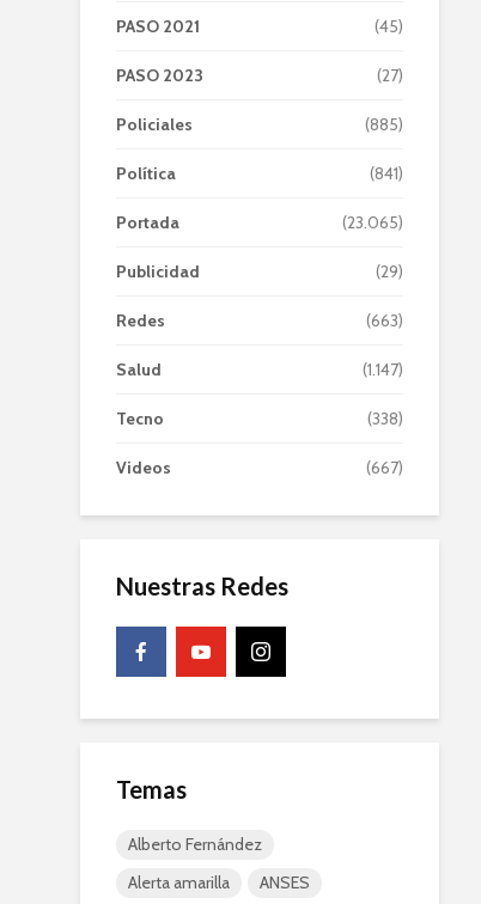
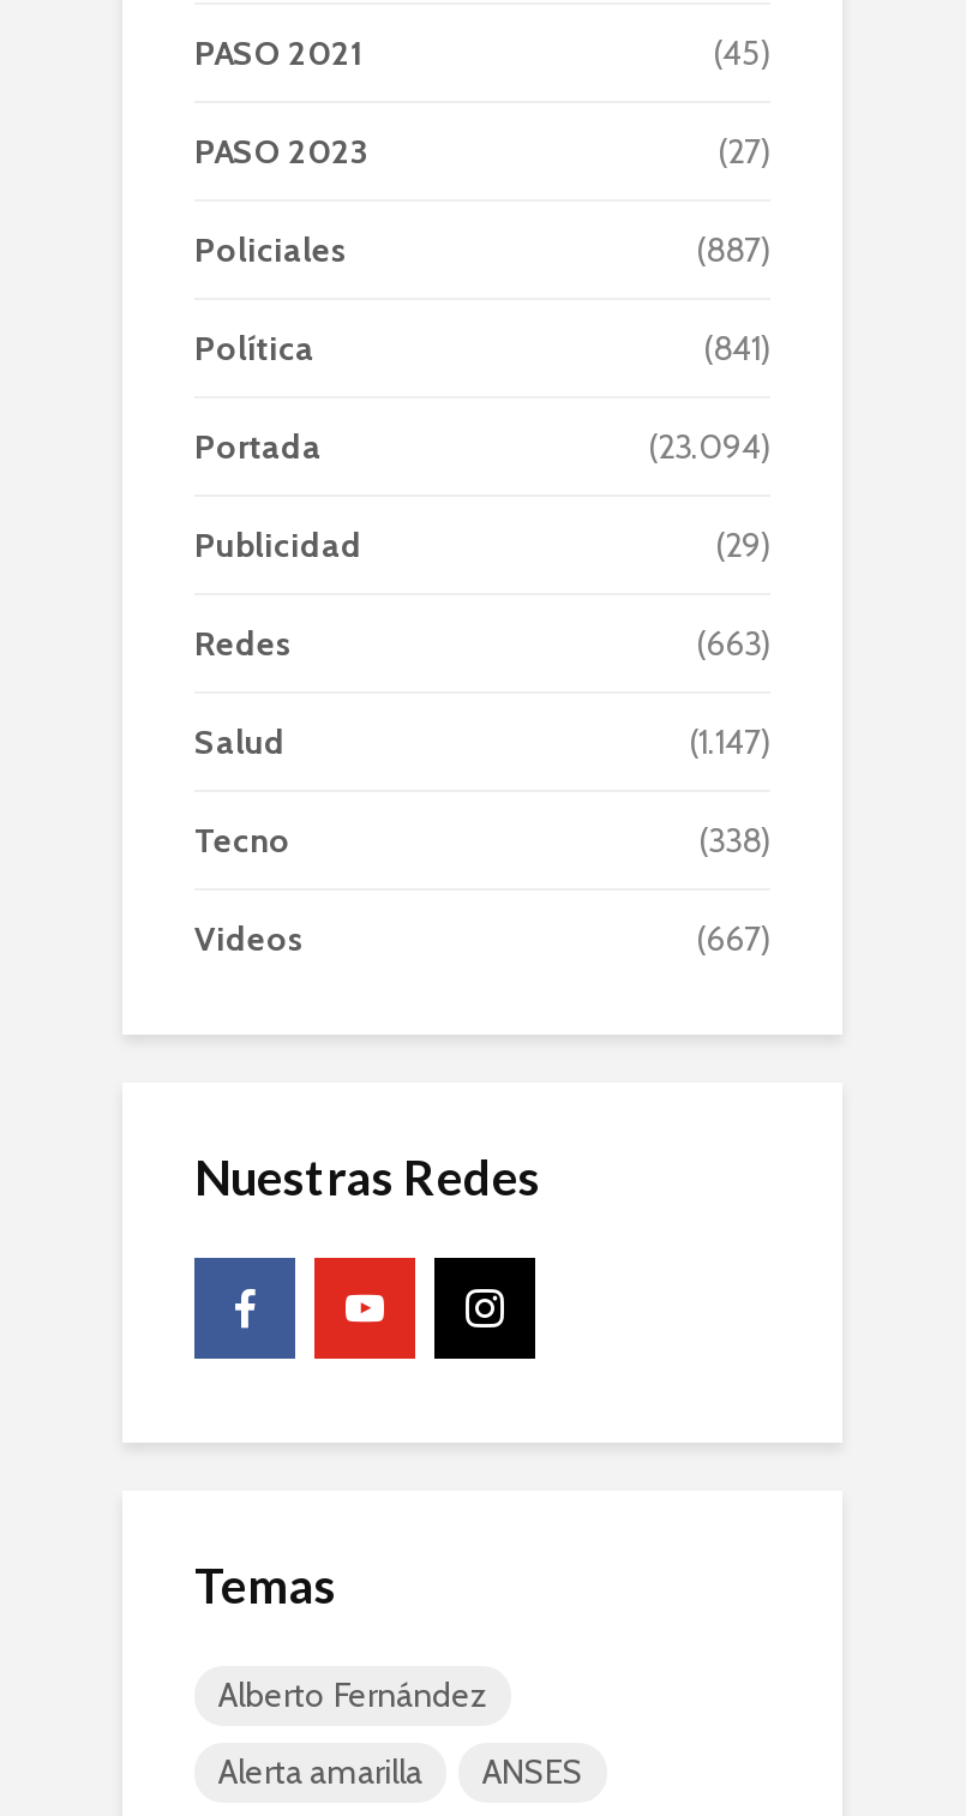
[365,114,403,135] (885) -> [696,228,770,271] (887)
[342,212,403,233] (23.065) -> [648,425,770,468] (23.094)

